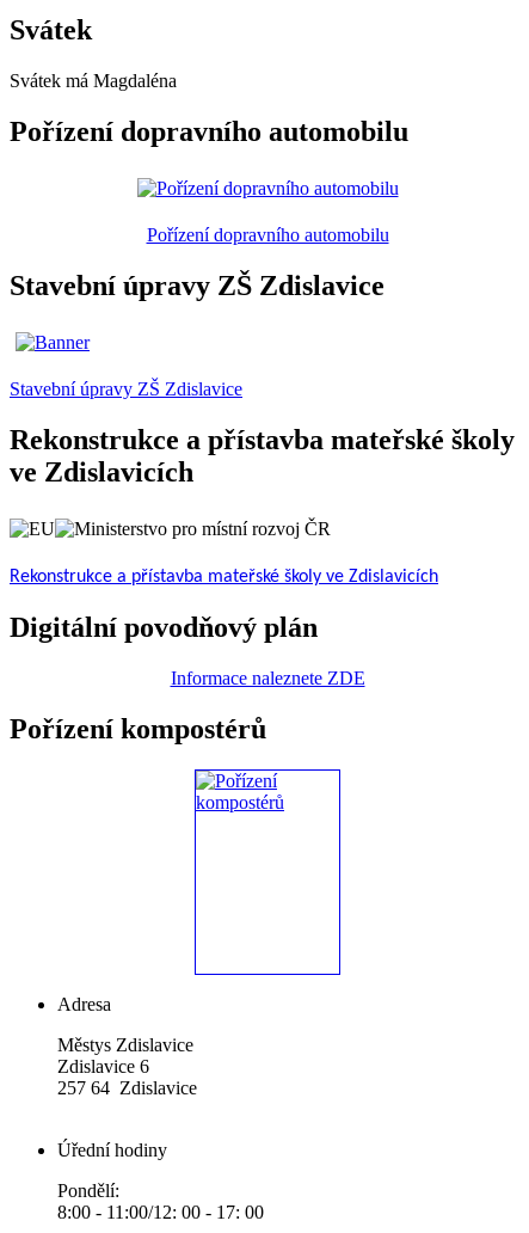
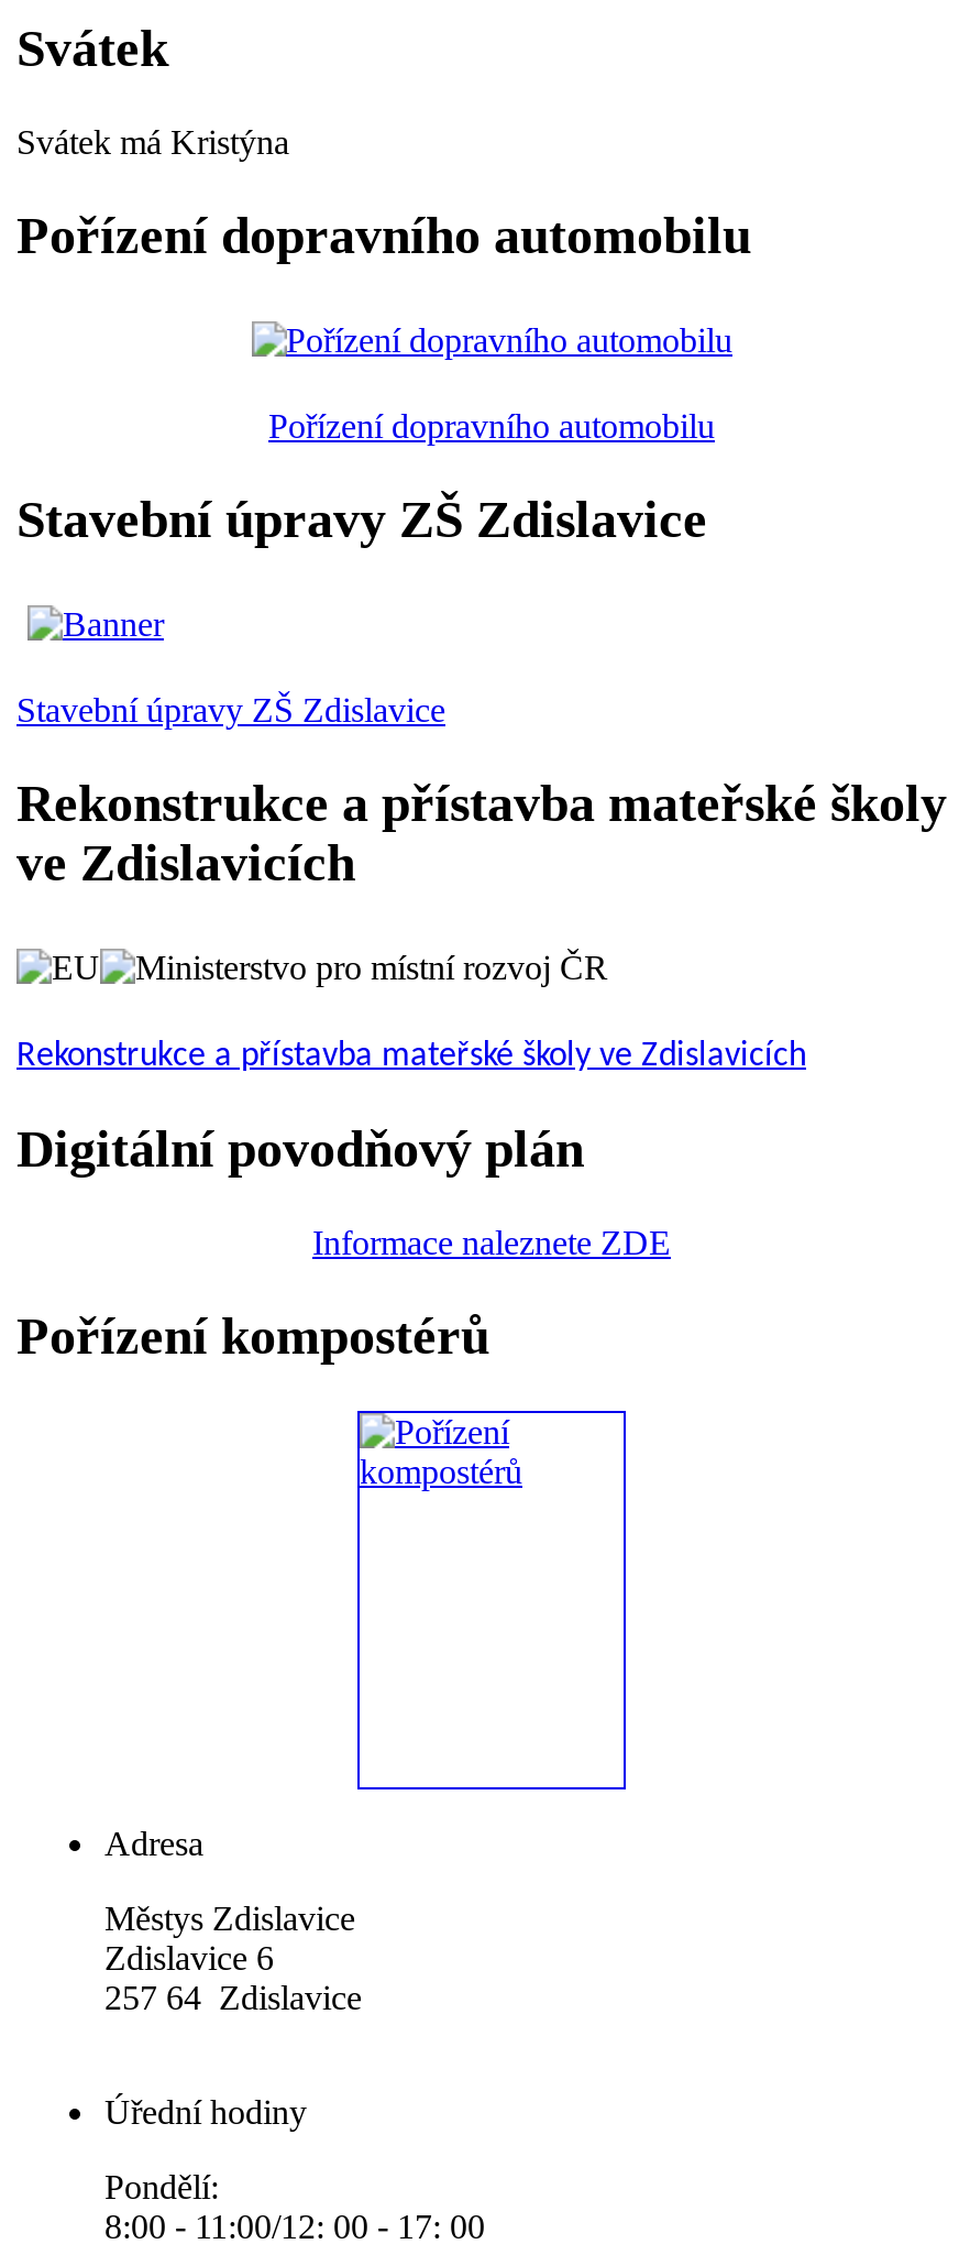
[10,71,177,91] Svátek má Magdaléna -> [16,123,289,161] Svátek má Kristýna

